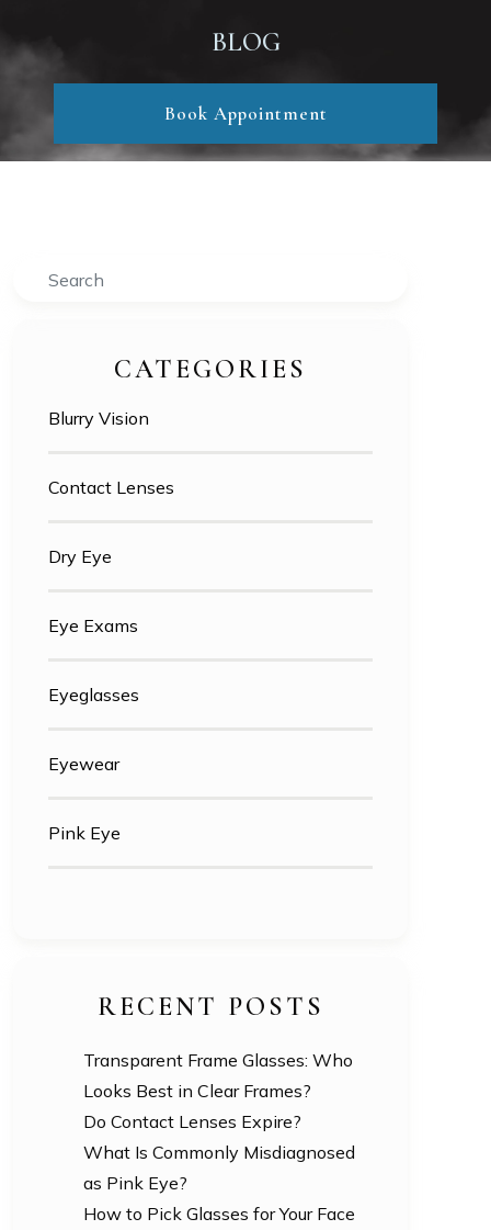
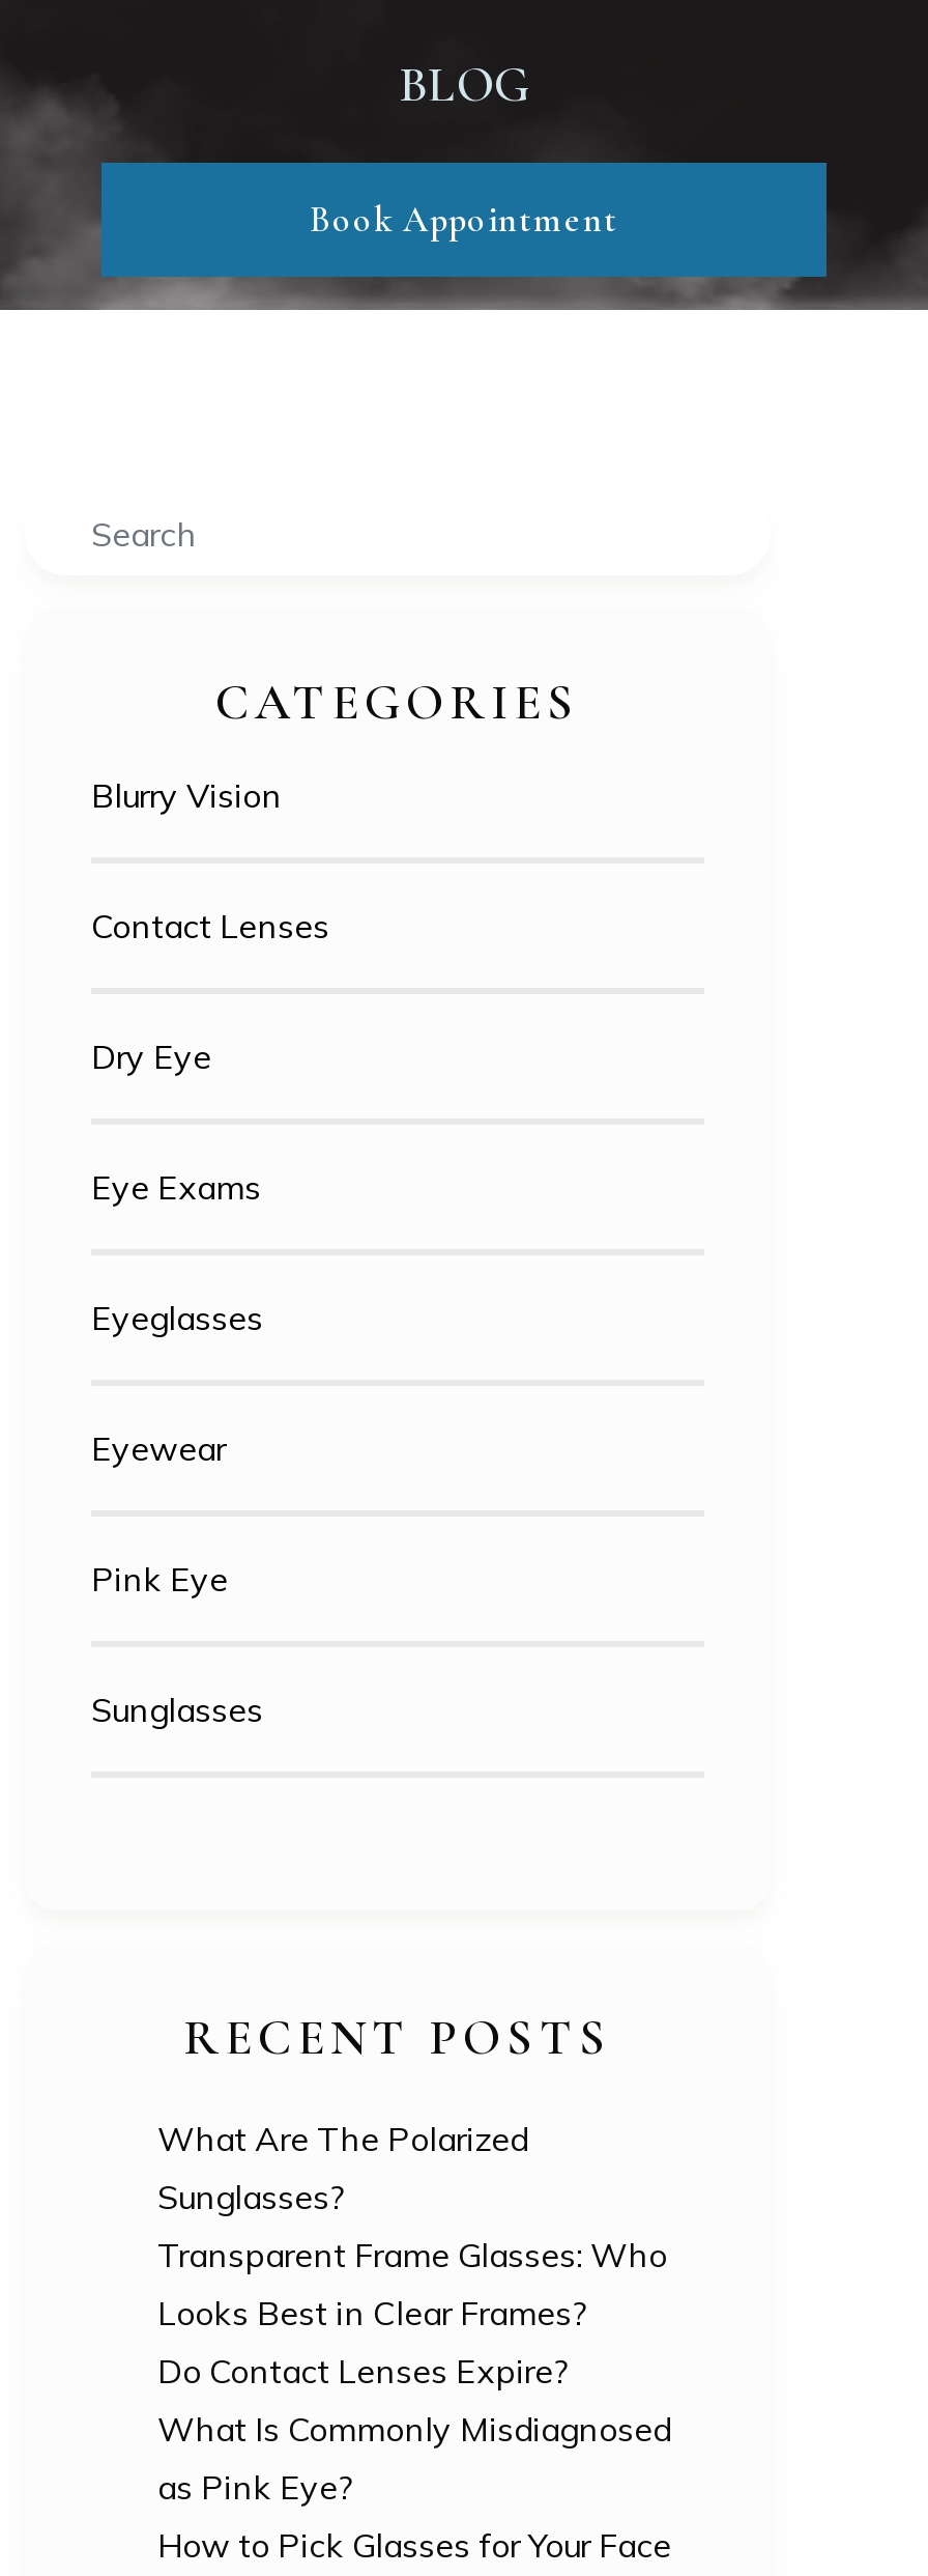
none -> [91,1689,263,1731] Sunglasses
none -> [157,2118,528,2218] What Are The Polarized | Sunglasses?

